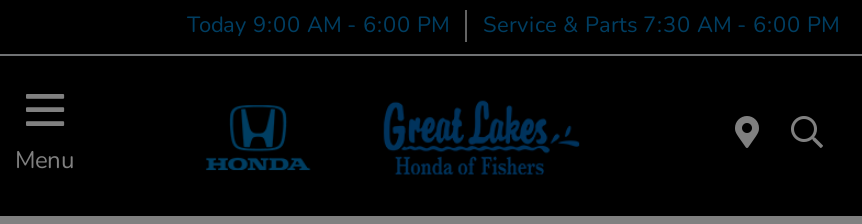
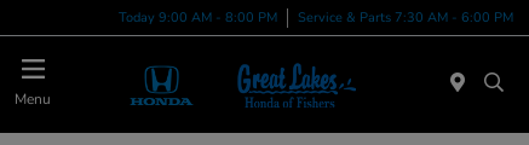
[187,9,839,39] Today 9:00 AM - 6:00 PM Service & Parts 7:30 AM - 6:00 PM -> [119,8,513,26] Today 9:00 AM - 8:00 PM Service & Parts 7:30 AM - 6:00 PM

